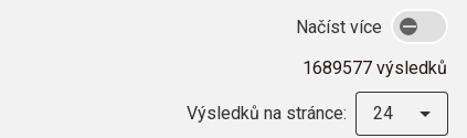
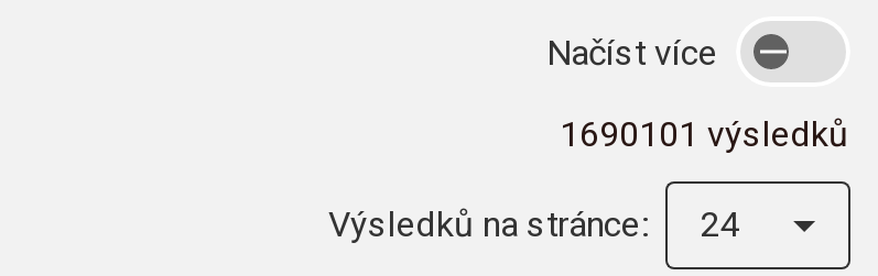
[303,57,447,78] 1689577 výsledků -> [560,113,848,155] 1690101 výsledků

